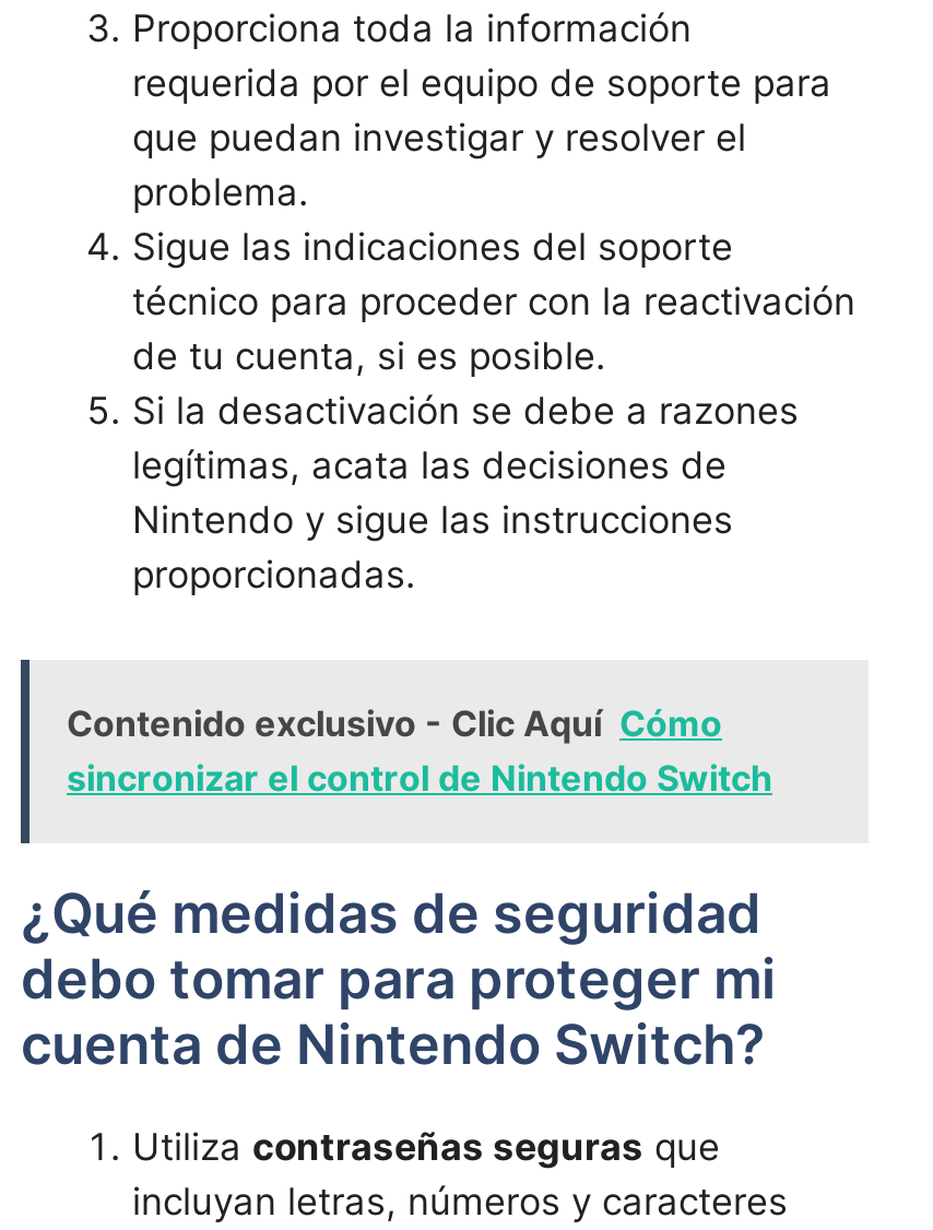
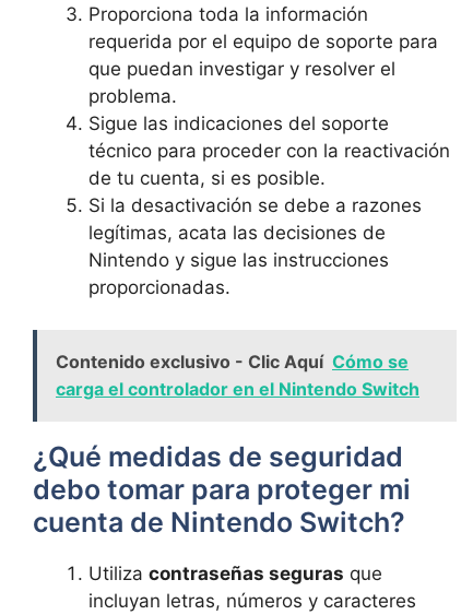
[67,700,772,799] Contenido exclusivo - Clic Aquí Cómo | sincronizar el control de Nintendo Switch -> [56,350,419,399] Contenido exclusivo - Clic Aquí Cómo se | carga el controlador en el Nintendo Switch

